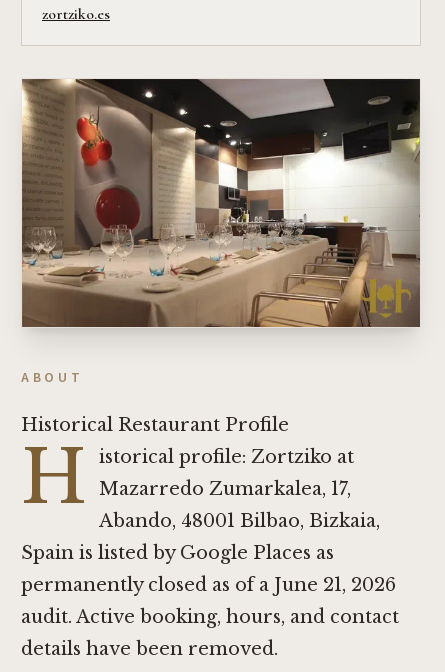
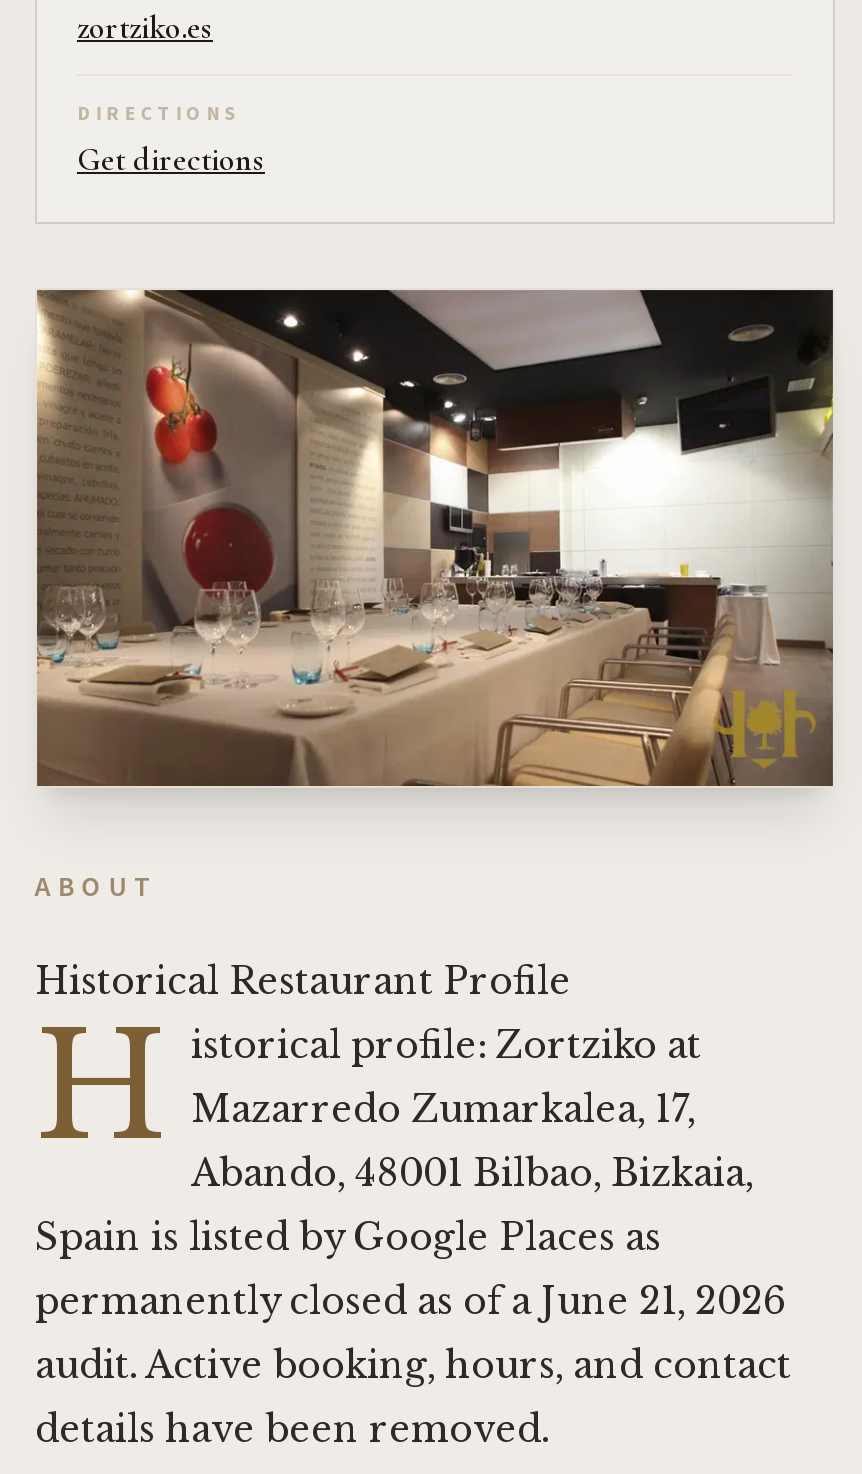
none -> [77,100,265,180] DIRECTIONS | Get directions

